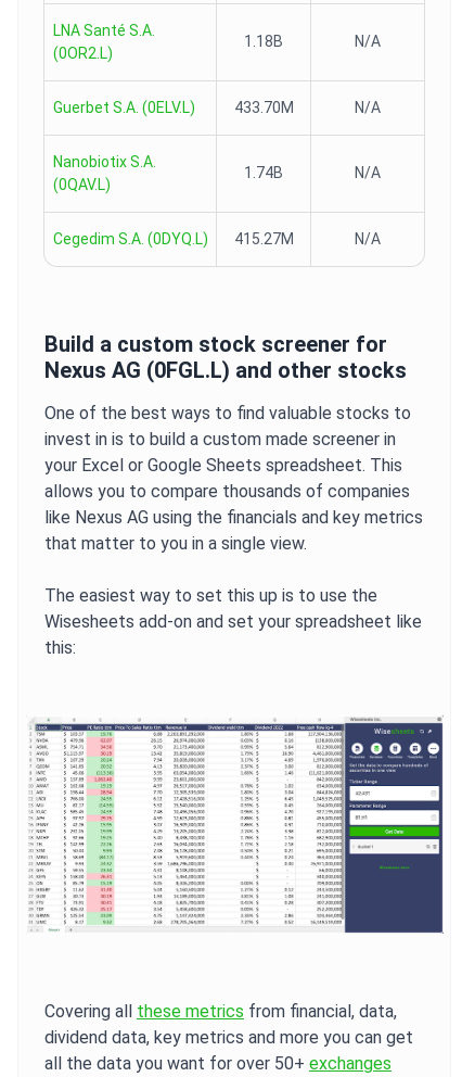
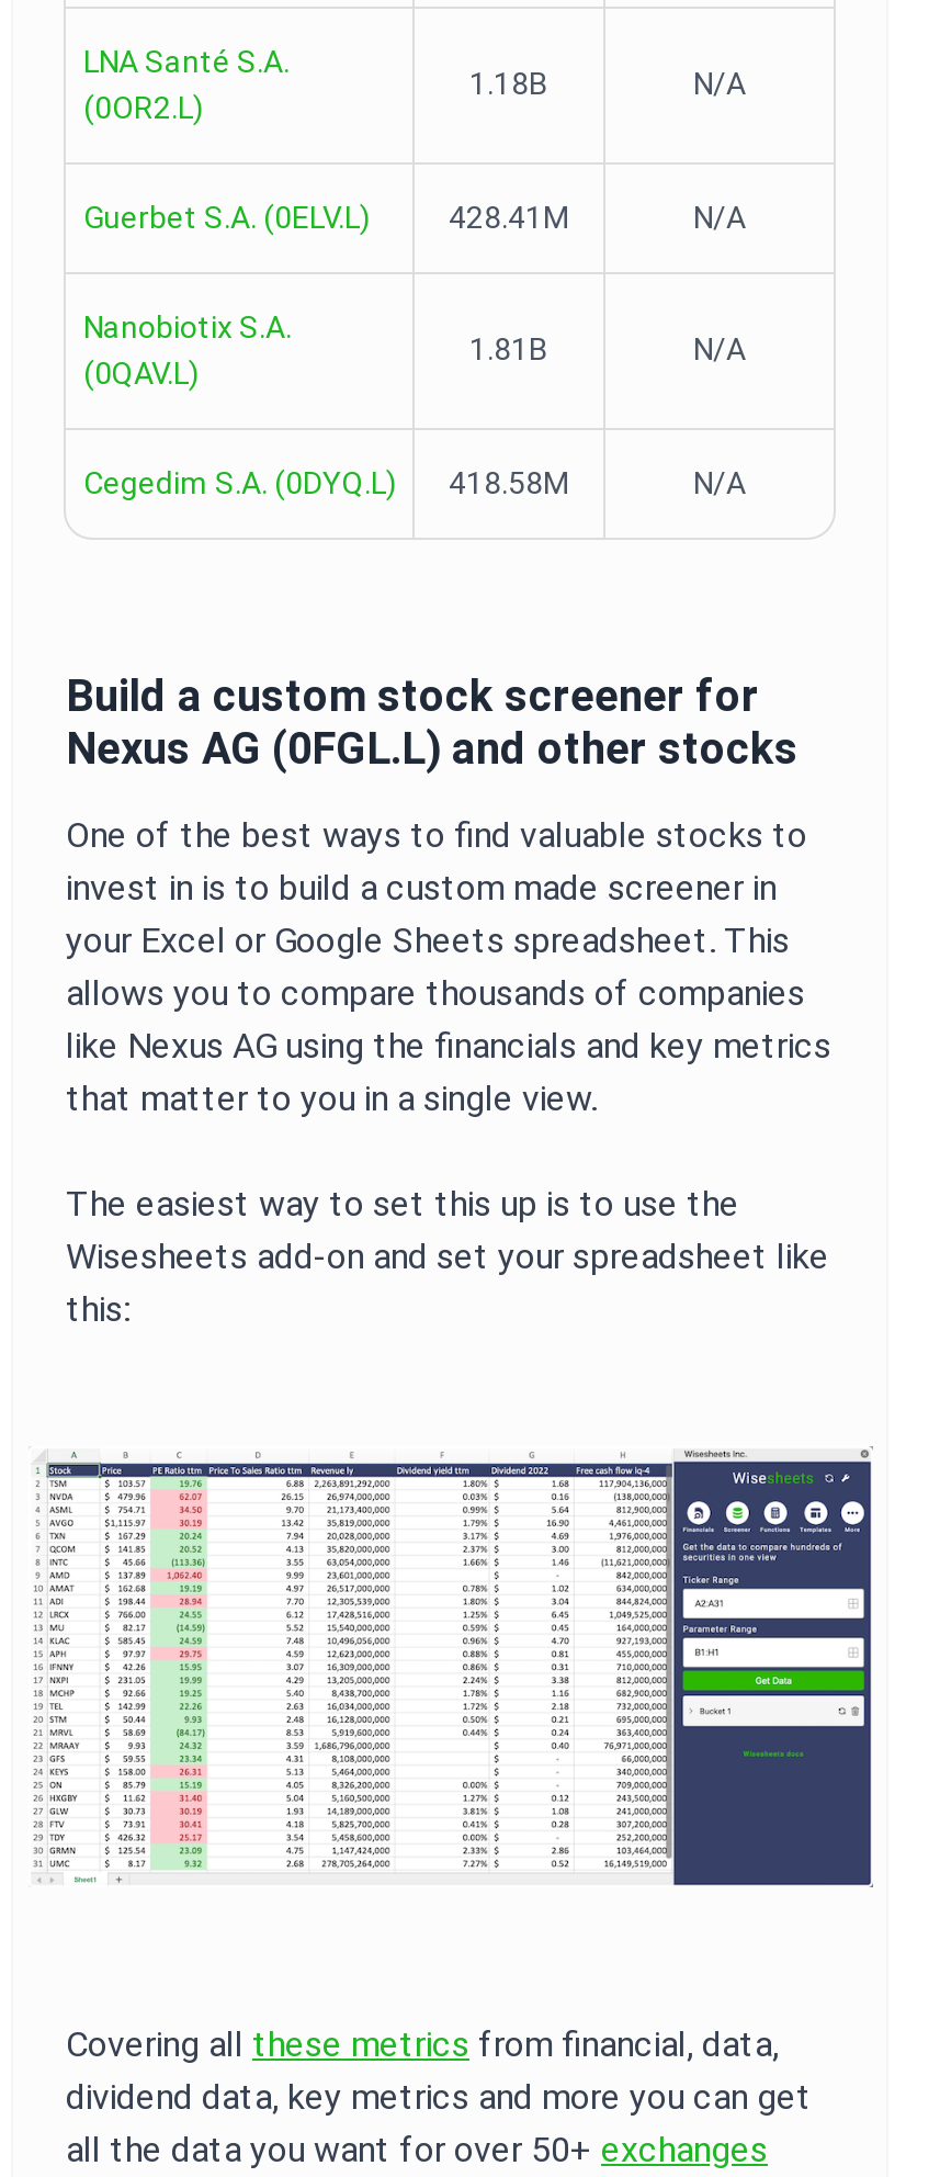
[234,99,293,116] 433.70M -> [449,200,569,235] 428.41M
[244,164,283,181] 1.74B -> [469,331,548,366] 1.81B
[53,230,293,248] Cegedim S.A. (0DYQ.L) 415.27M -> [83,465,569,500] Cegedim S.A. (0DYQ.L) 418.58M

